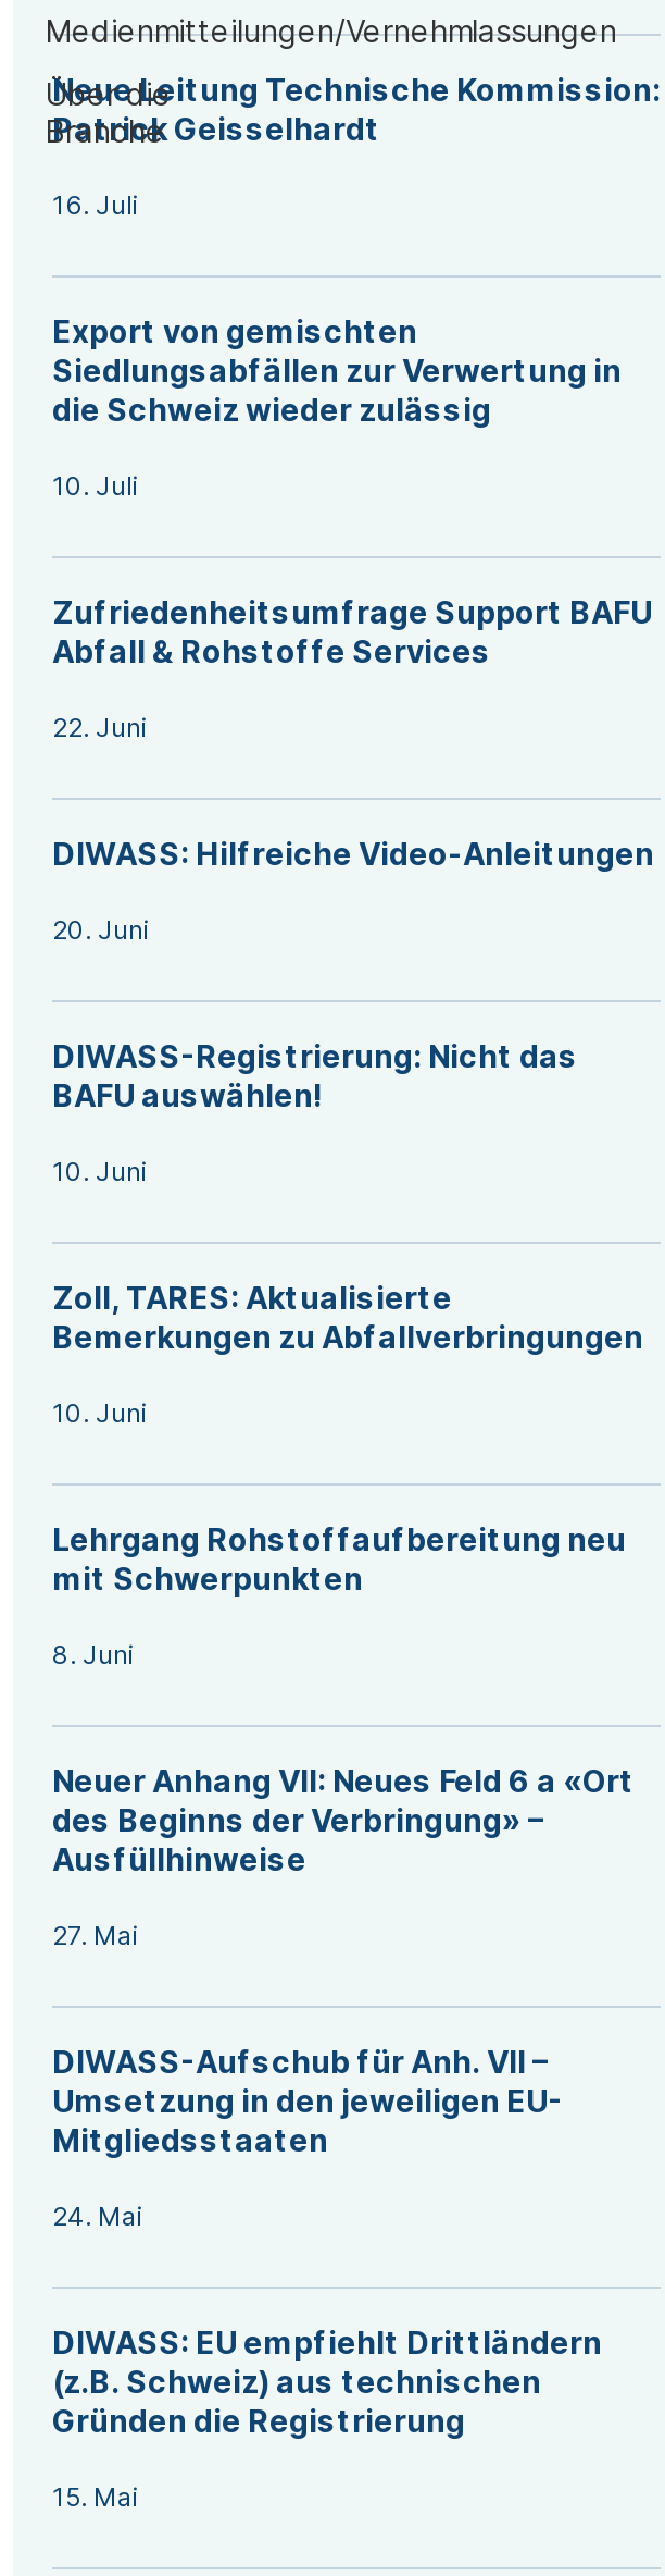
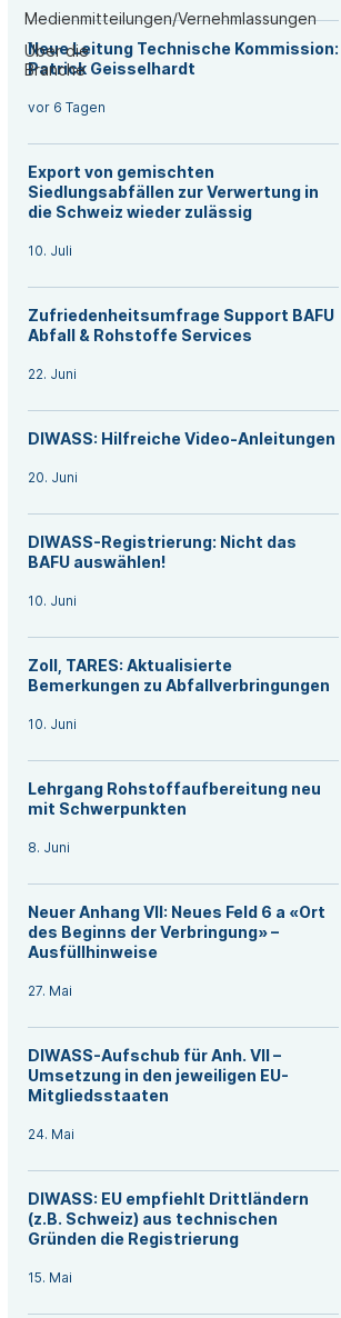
[52,187,139,220] 16. Juli -> [28,98,106,115] vor 6 Tagen

